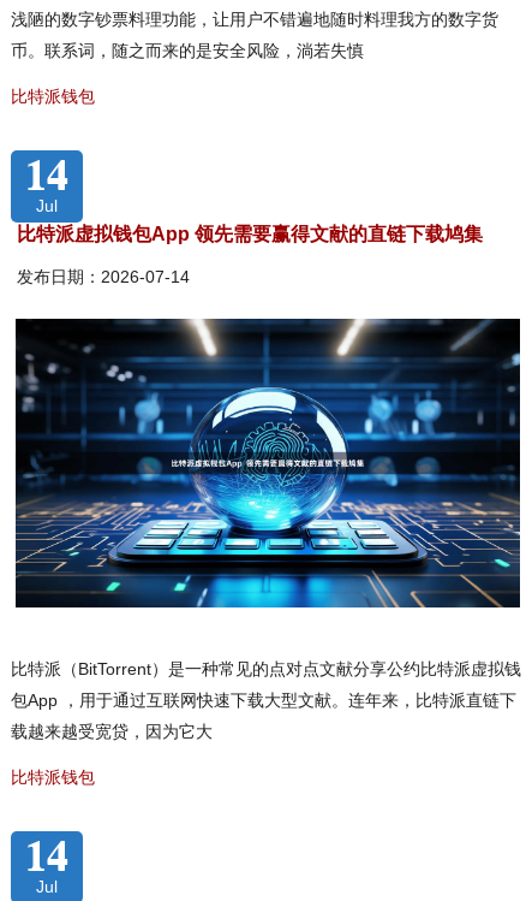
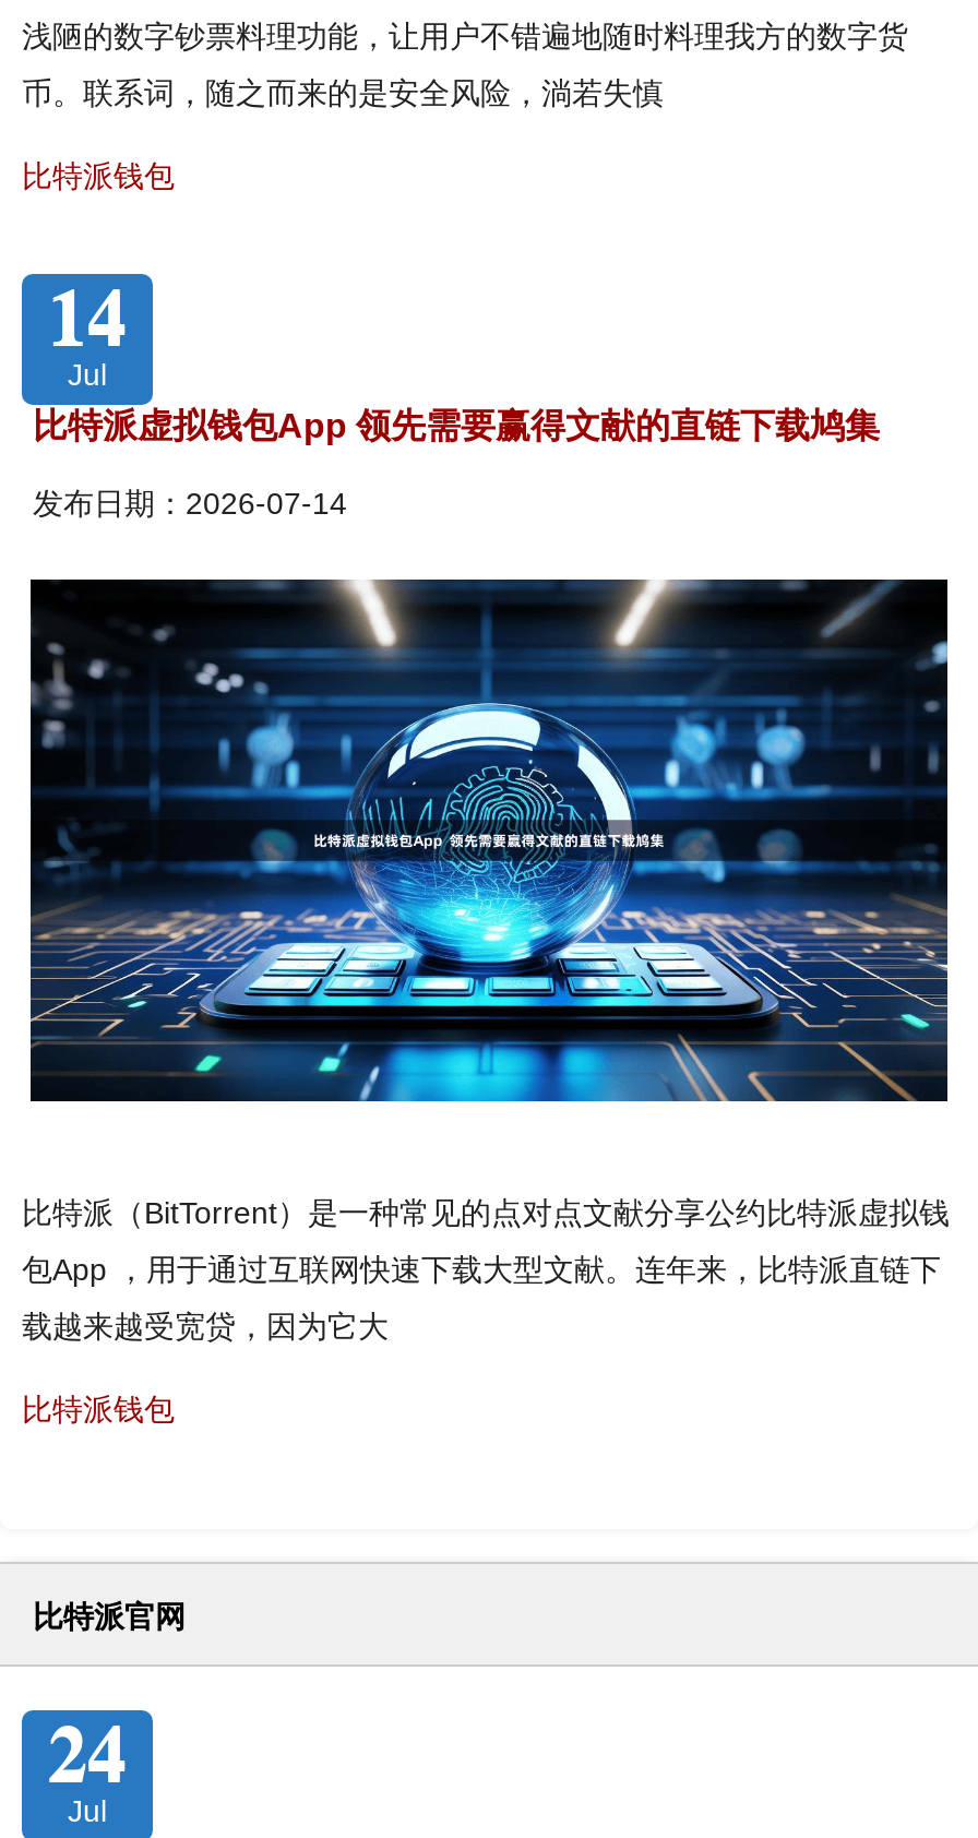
[25,821,68,884] 14 -> [33,1600,186,1807] 比特派官网 | 24

